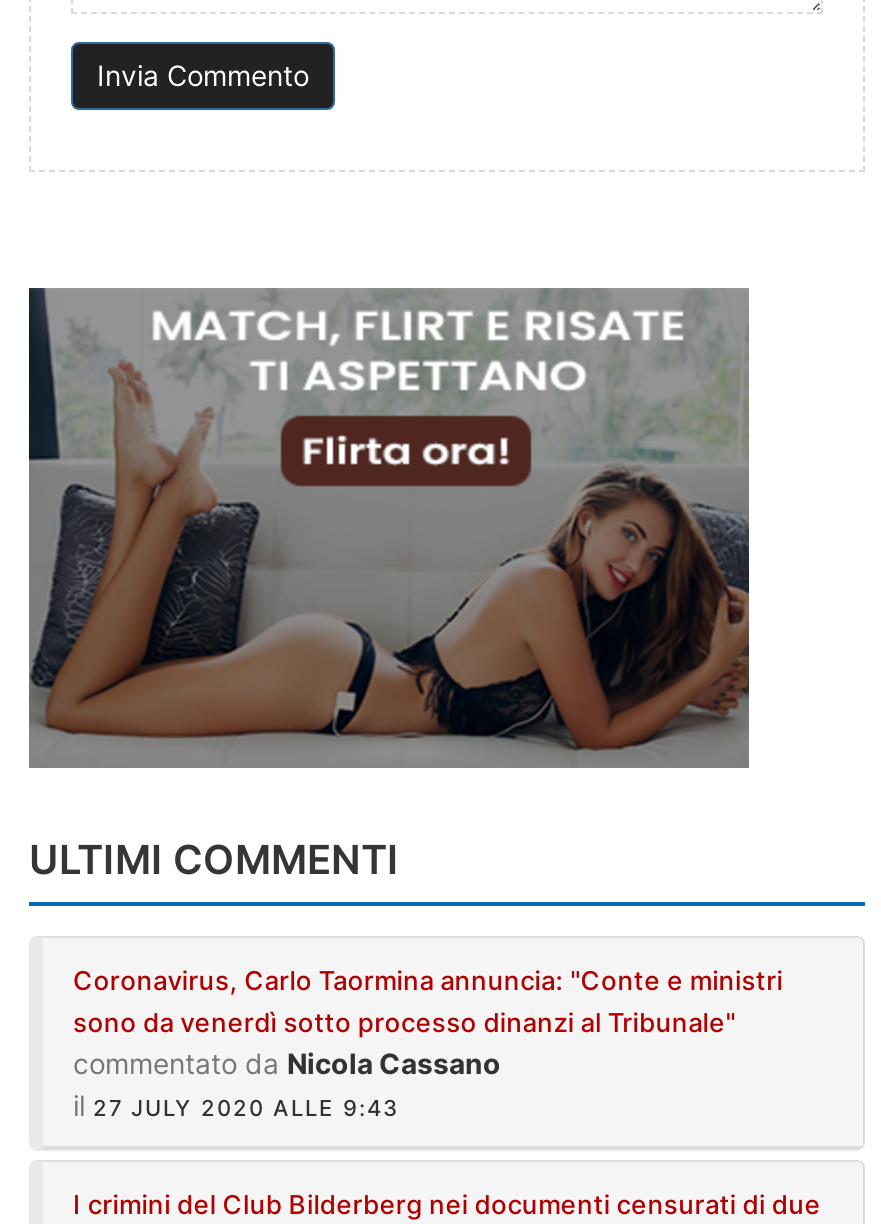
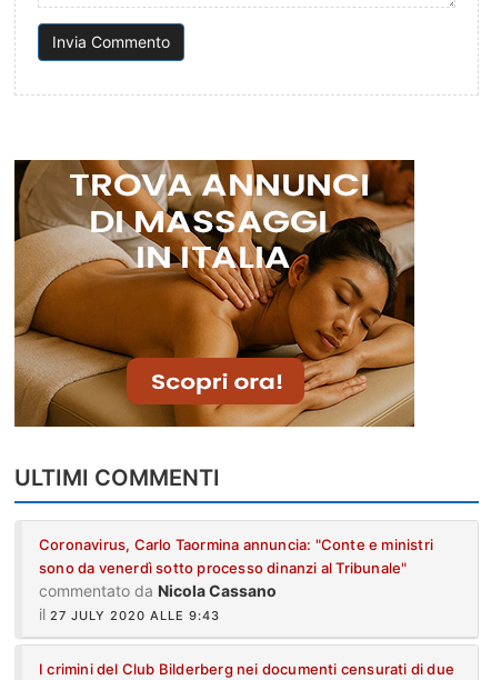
[27,286,751,770] [image] -> [13,159,415,428] [image]

